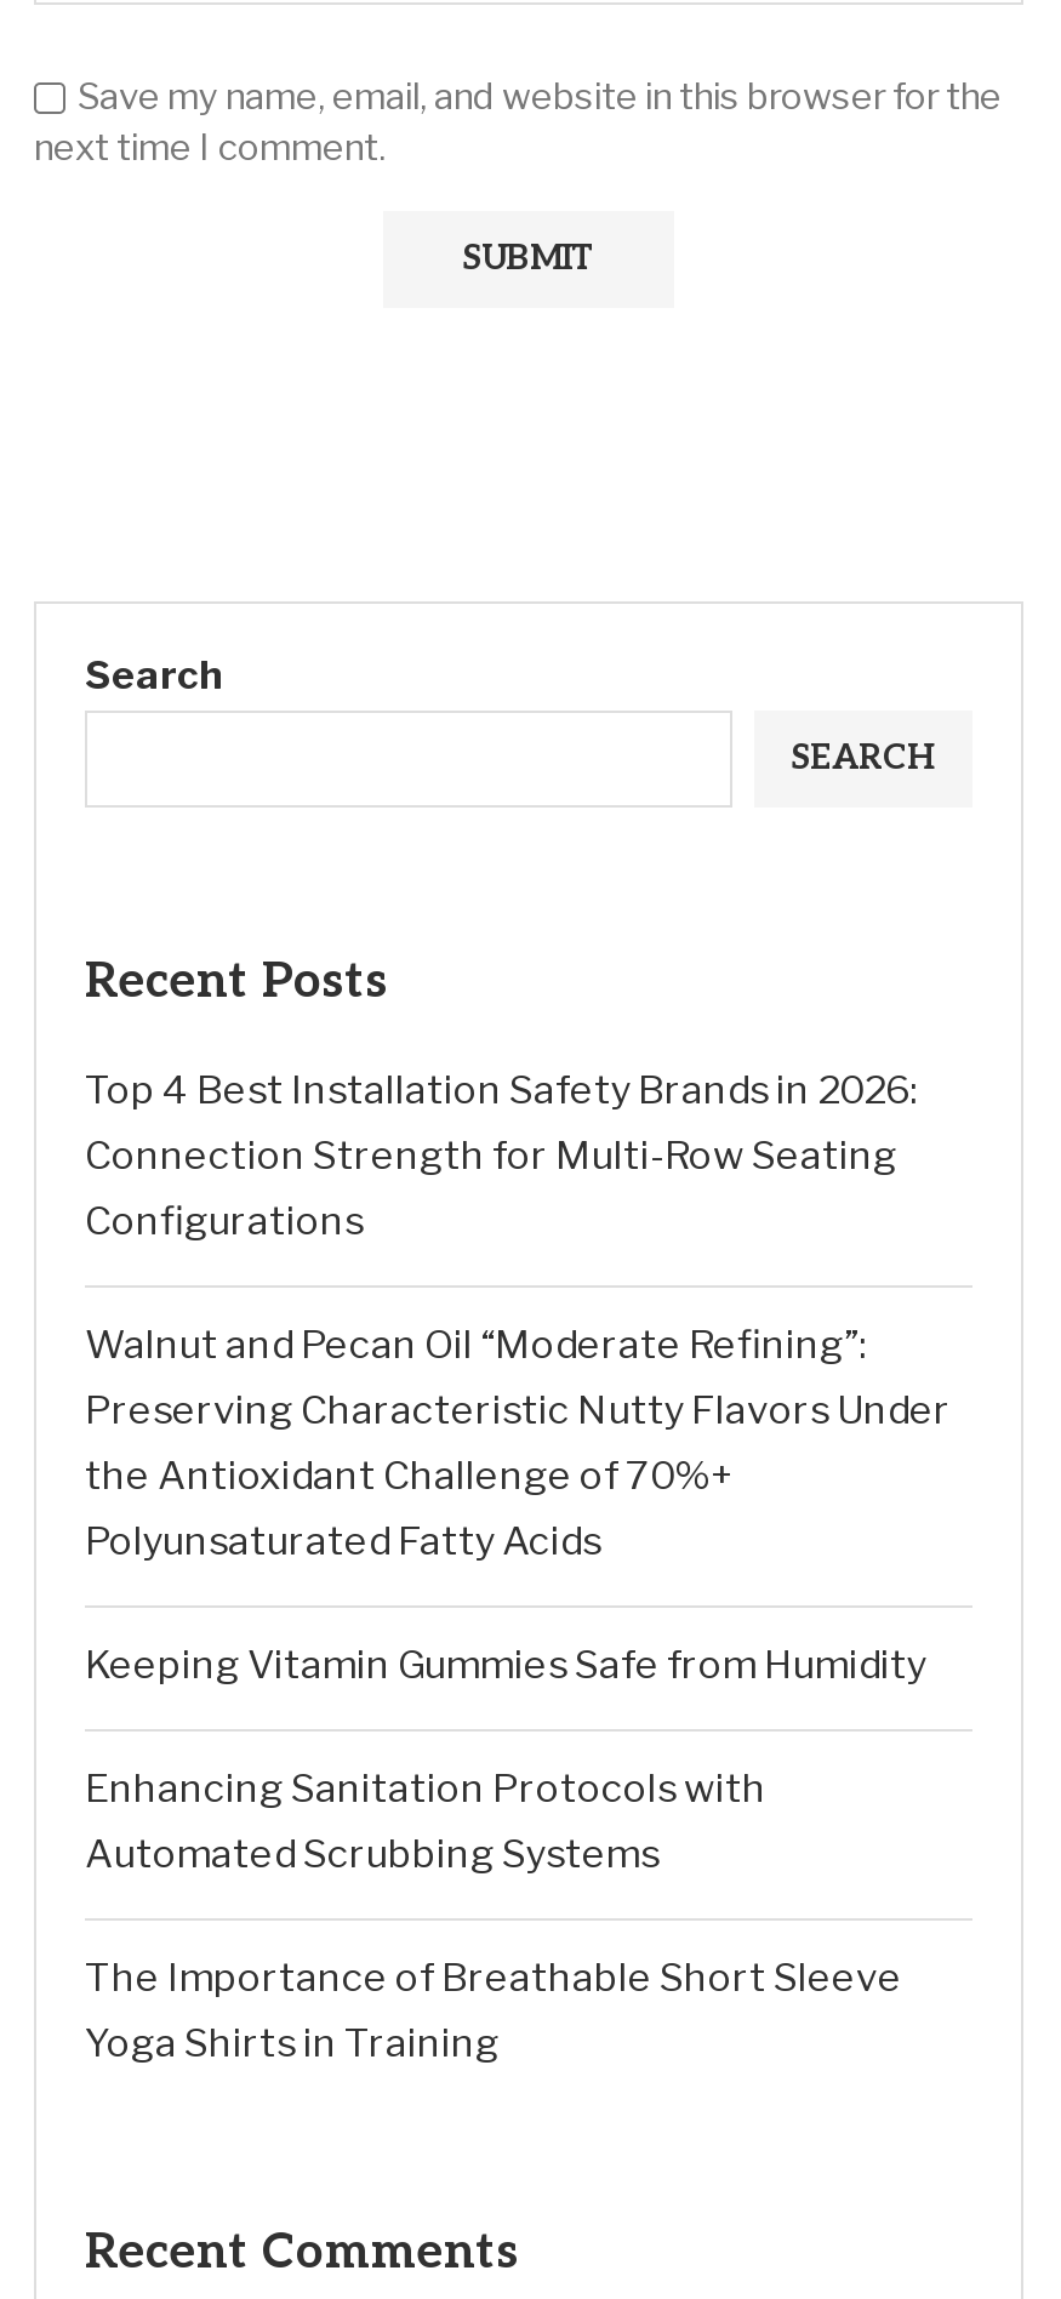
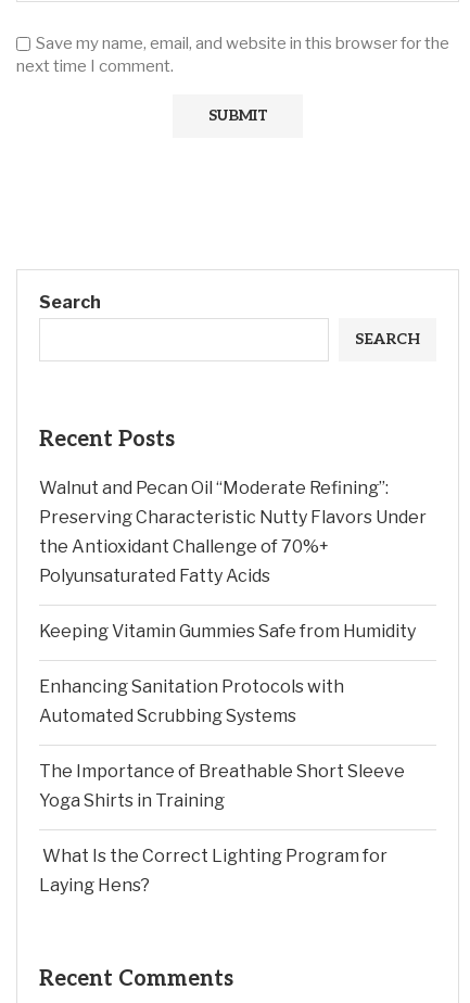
[85,1067,917,1244] Top 4 Best Installation Safety Brands in 2026: | Connection Strength for Multi-Row Seating | Configurations -> none
moved [85,1322,951,2066] -> [39,478,427,811]: Walnut and Pecan Oil “Moderate Refining”: | Preserving Characteristic Nutty Flavors Under | the Antioxidant Challenge of 70%+ | ... | The Importance of Breathable Short Sleeve | Yoga Shirts in Training
none -> [39,846,388,896] What Is the Correct Lighting Program for | Laying Hens?

